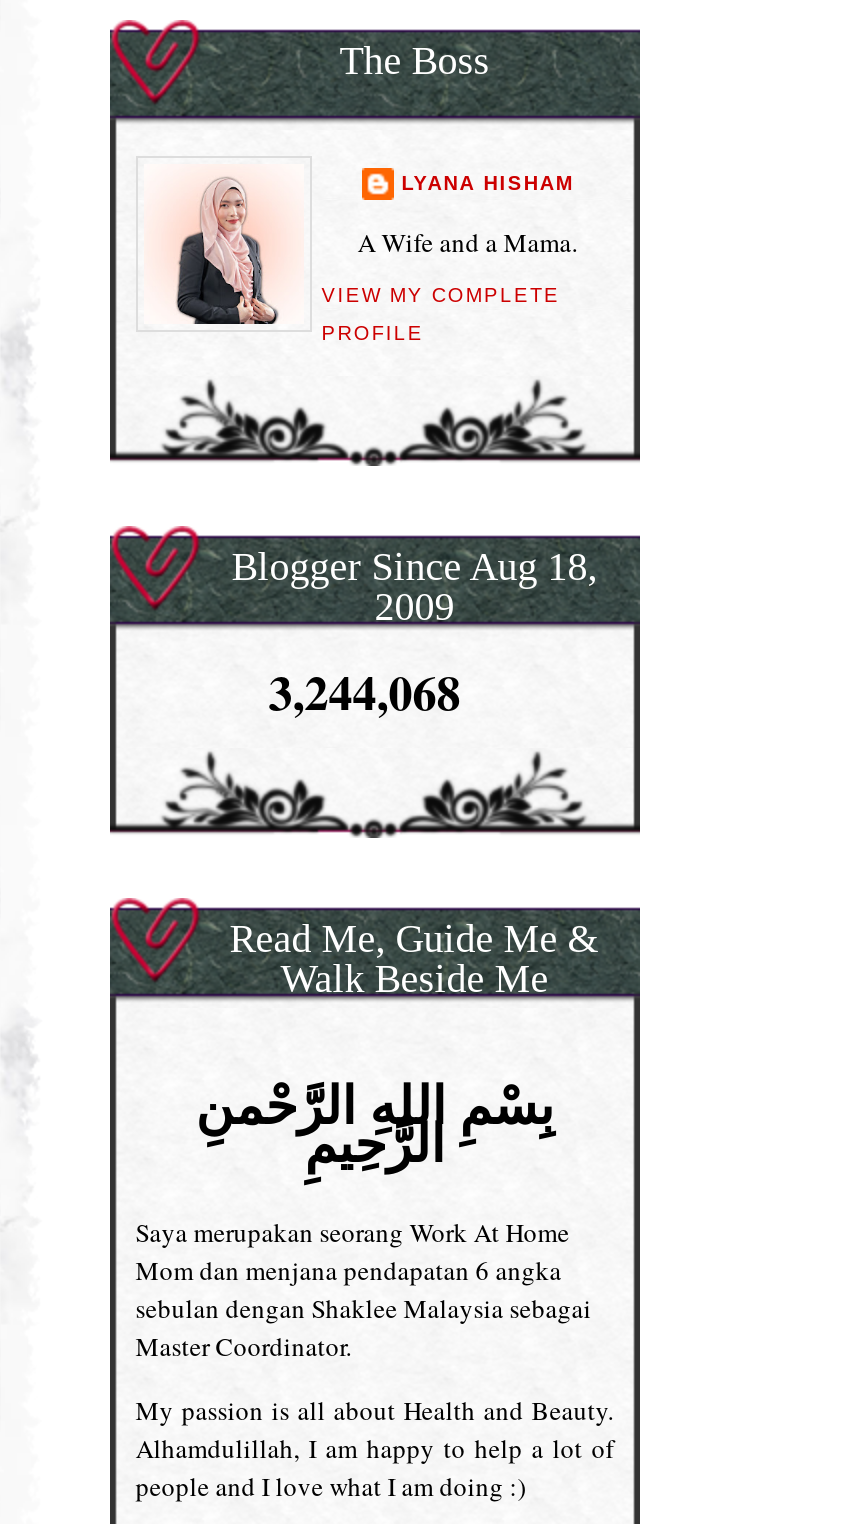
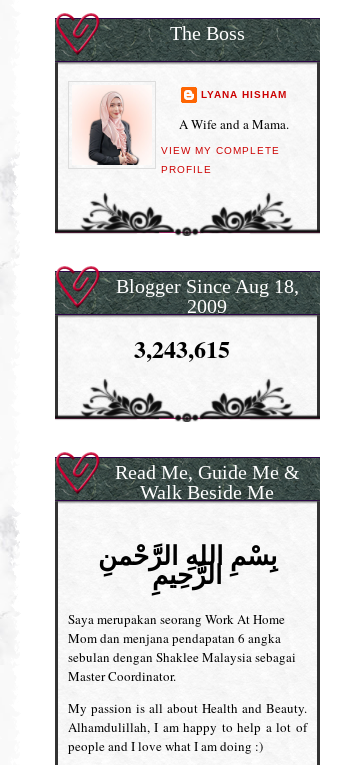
[269,656,461,726] 3,244,068 -> [134,331,230,366] 3,243,615

